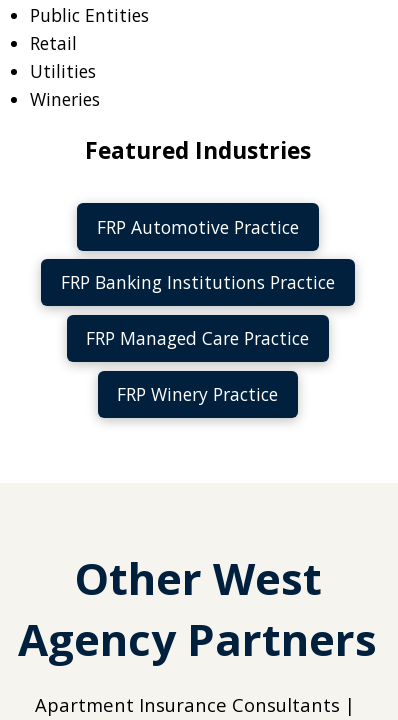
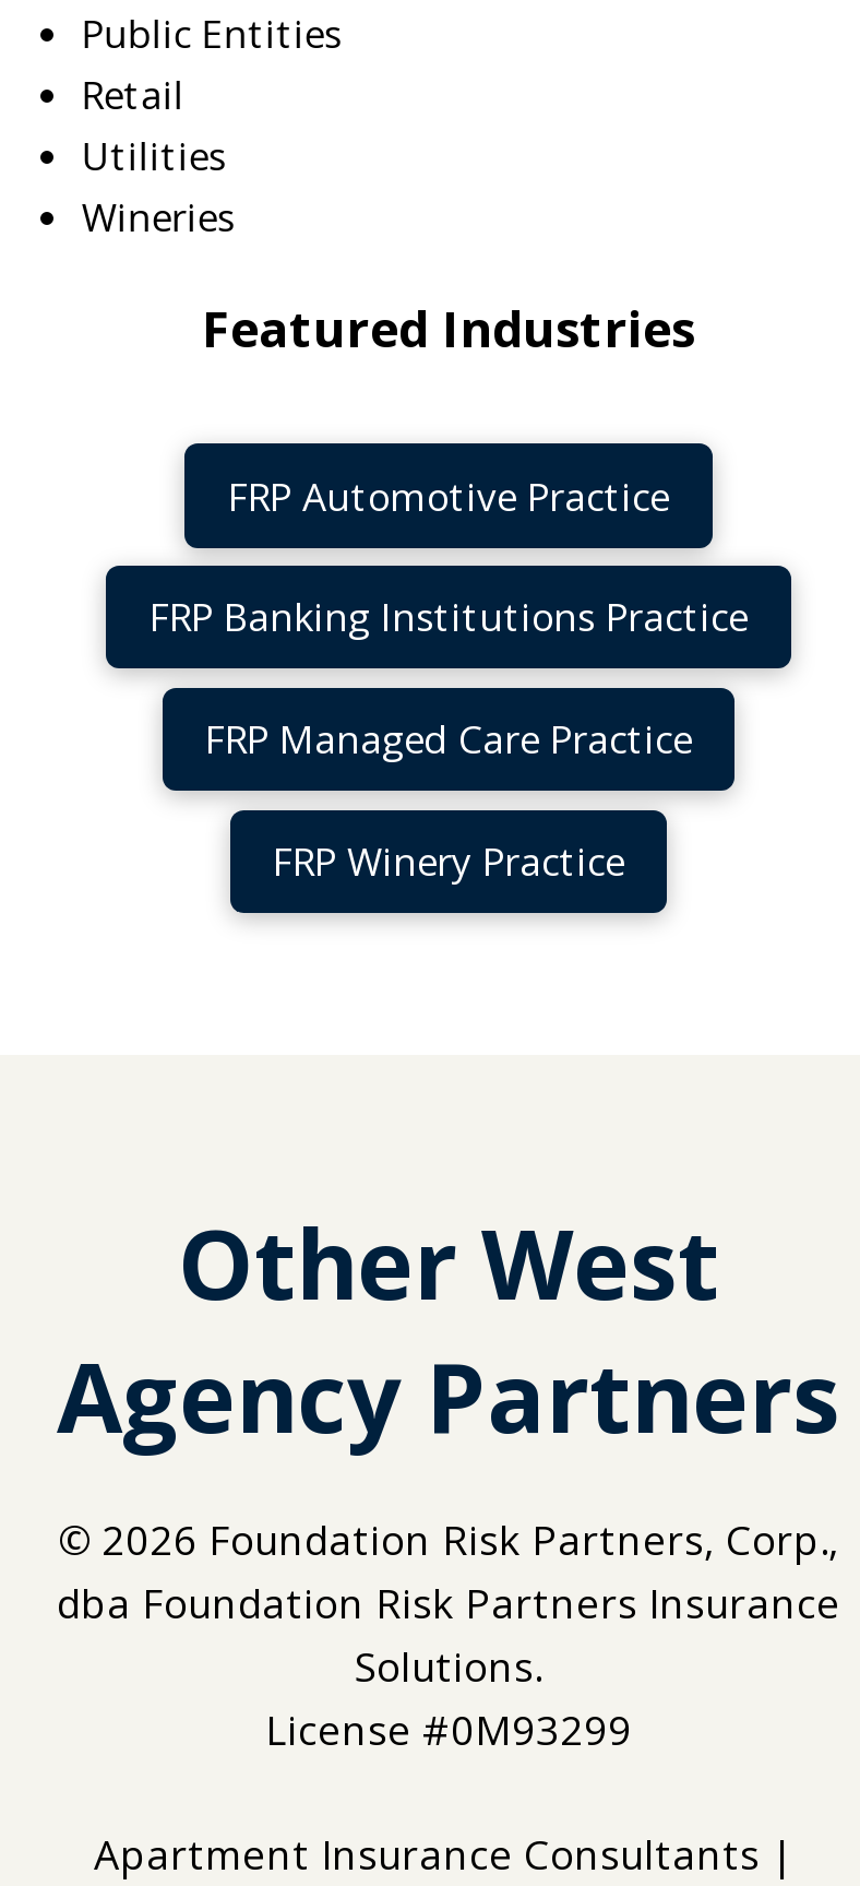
none -> [57,1512,840,1756] © 2026 Foundation Risk Partners, Corp., | dba Foundation Risk Partners Insurance | Solutions. | License #0M93299

